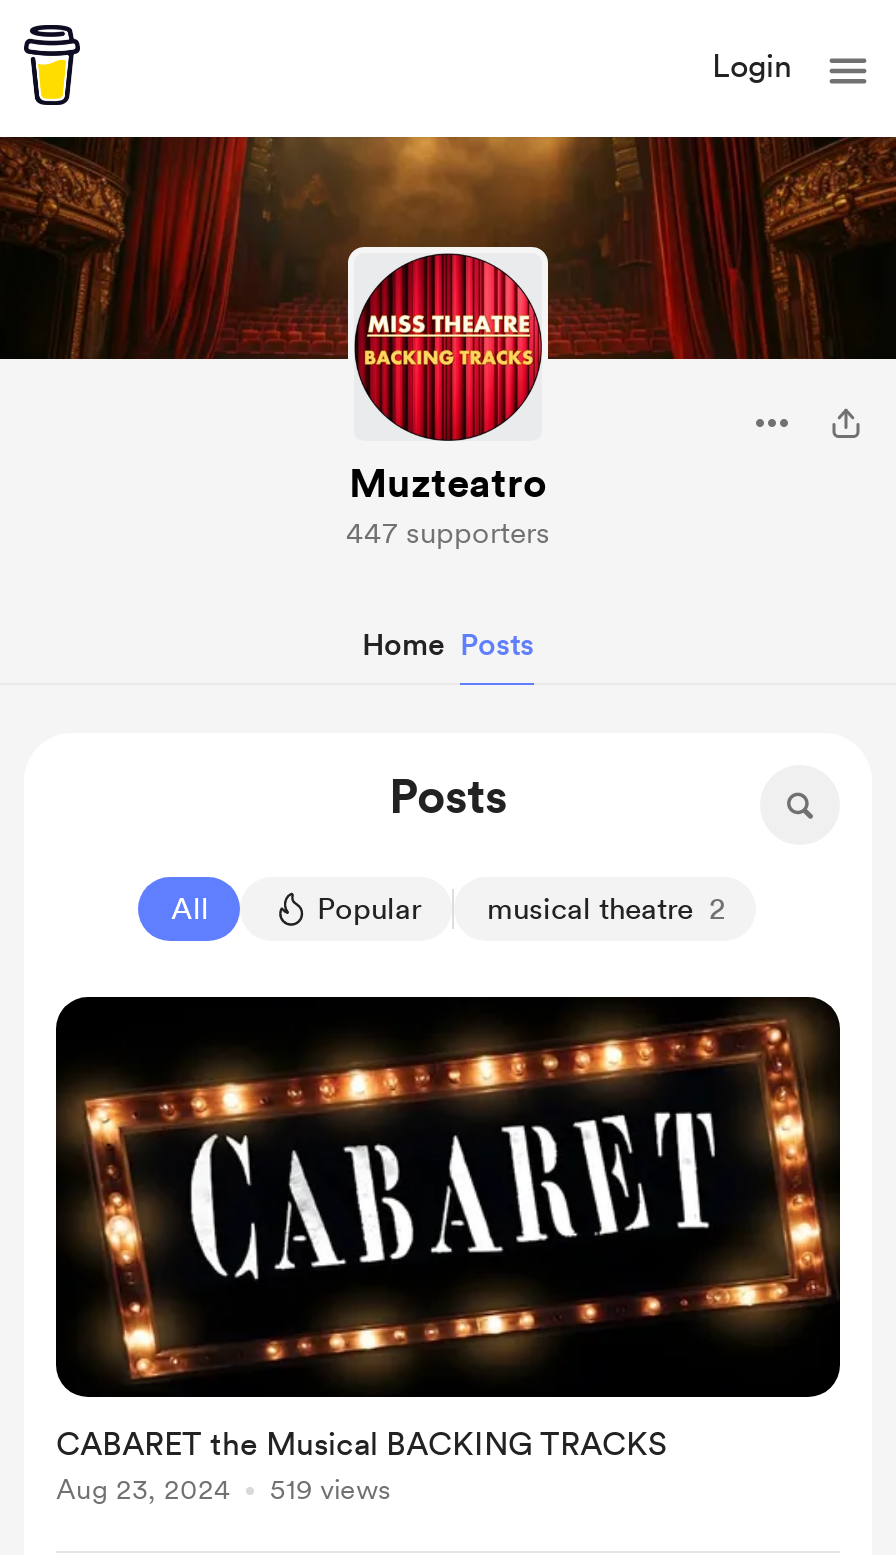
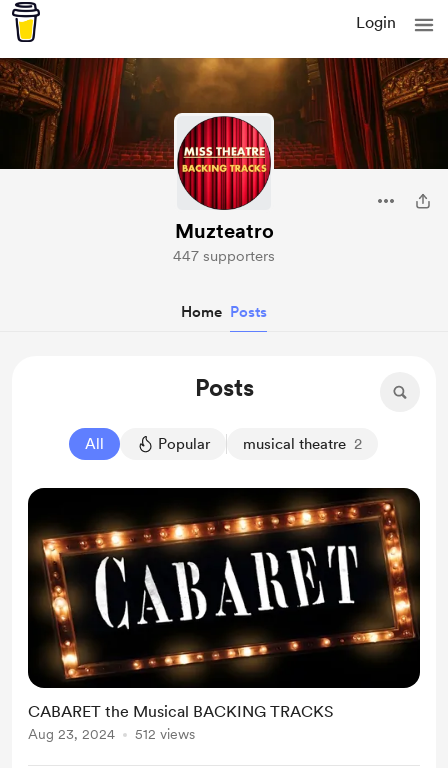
[56,1473,390,1505] Aug 23, 2024 519 views -> [28,726,195,742] Aug 23, 2024 512 views

